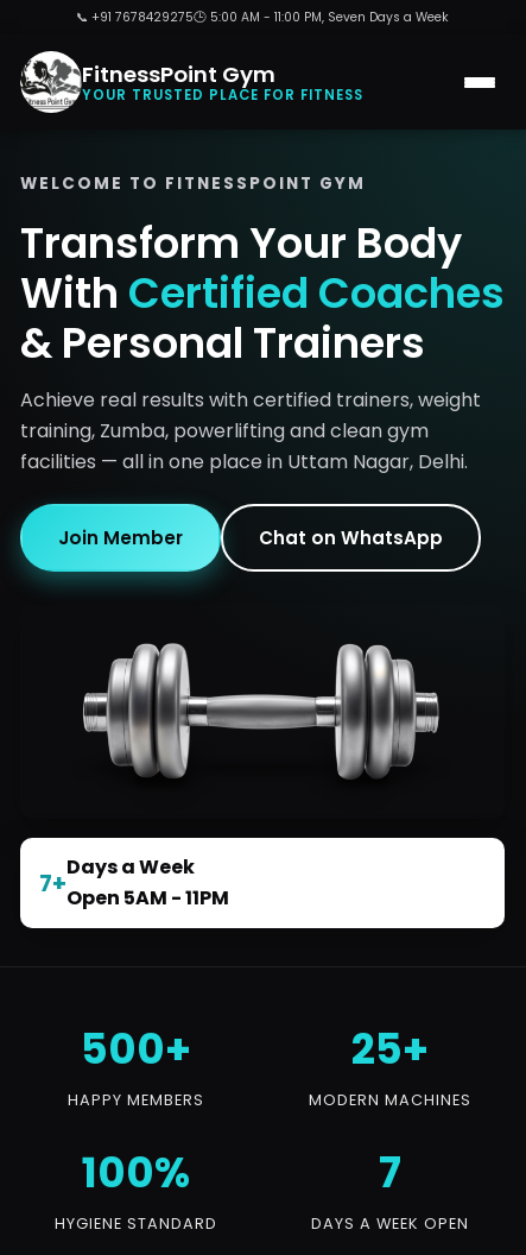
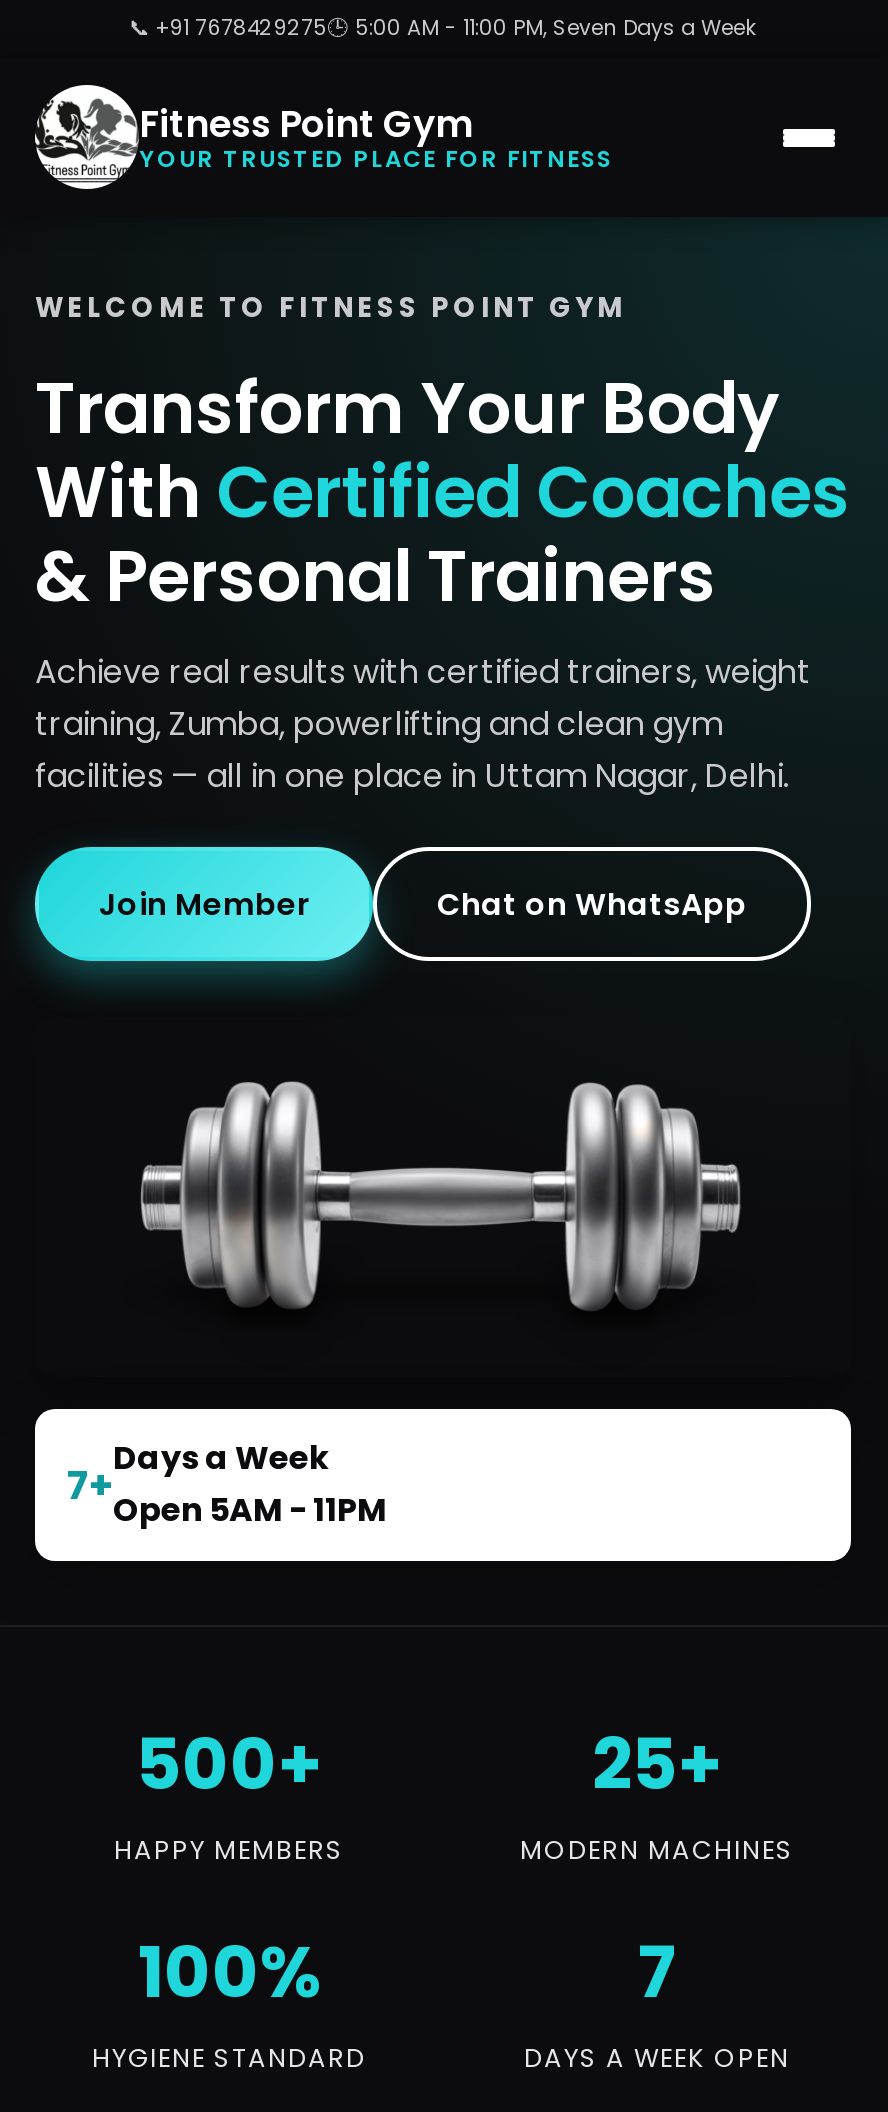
[82,59,275,89] FitnessPoint Gym -> [139,98,473,148] Fitness Point Gym
[20,172,366,195] WELCOME TO FITNESSPOINT GYM -> [35,289,627,327] WELCOME TO FITNESS POINT GYM

